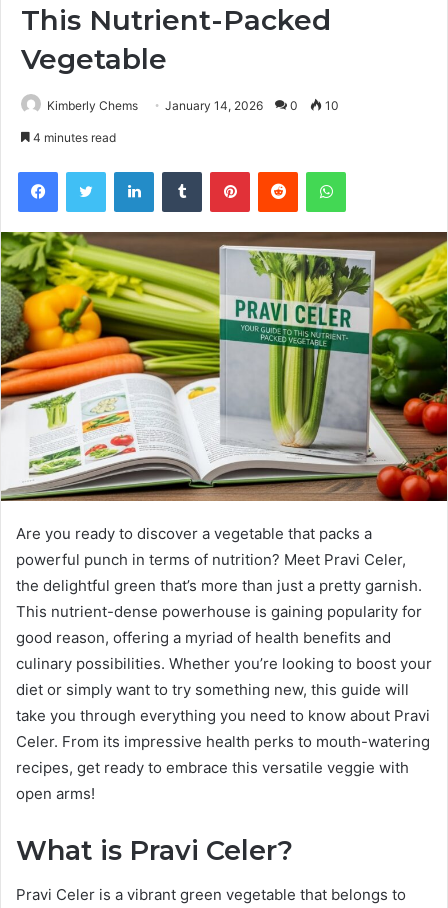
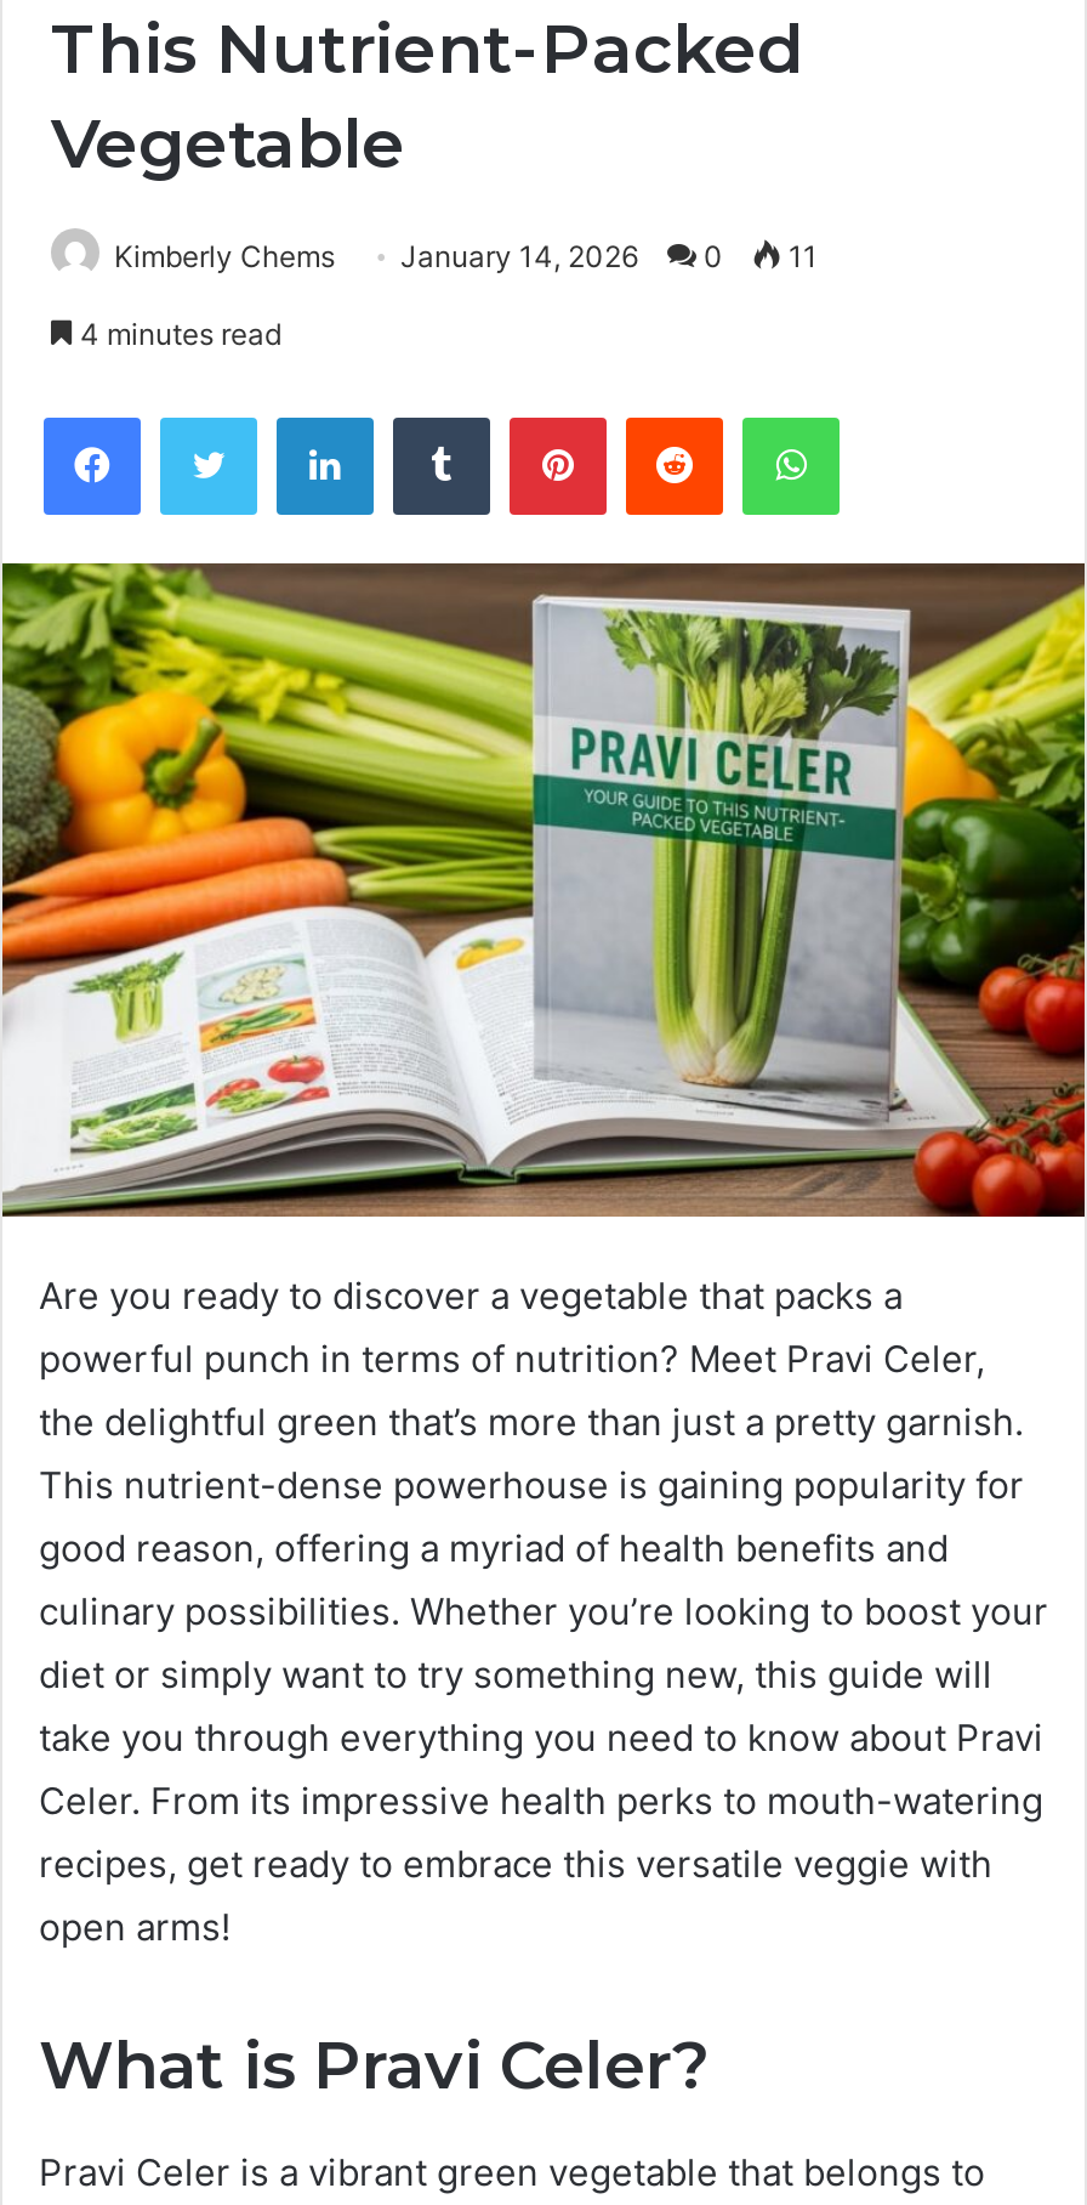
[47,98,339,113] Kimberly Chems January 14, 2026 0 10 -> [114,238,818,275] Kimberly Chems January 14, 2026 0 11

